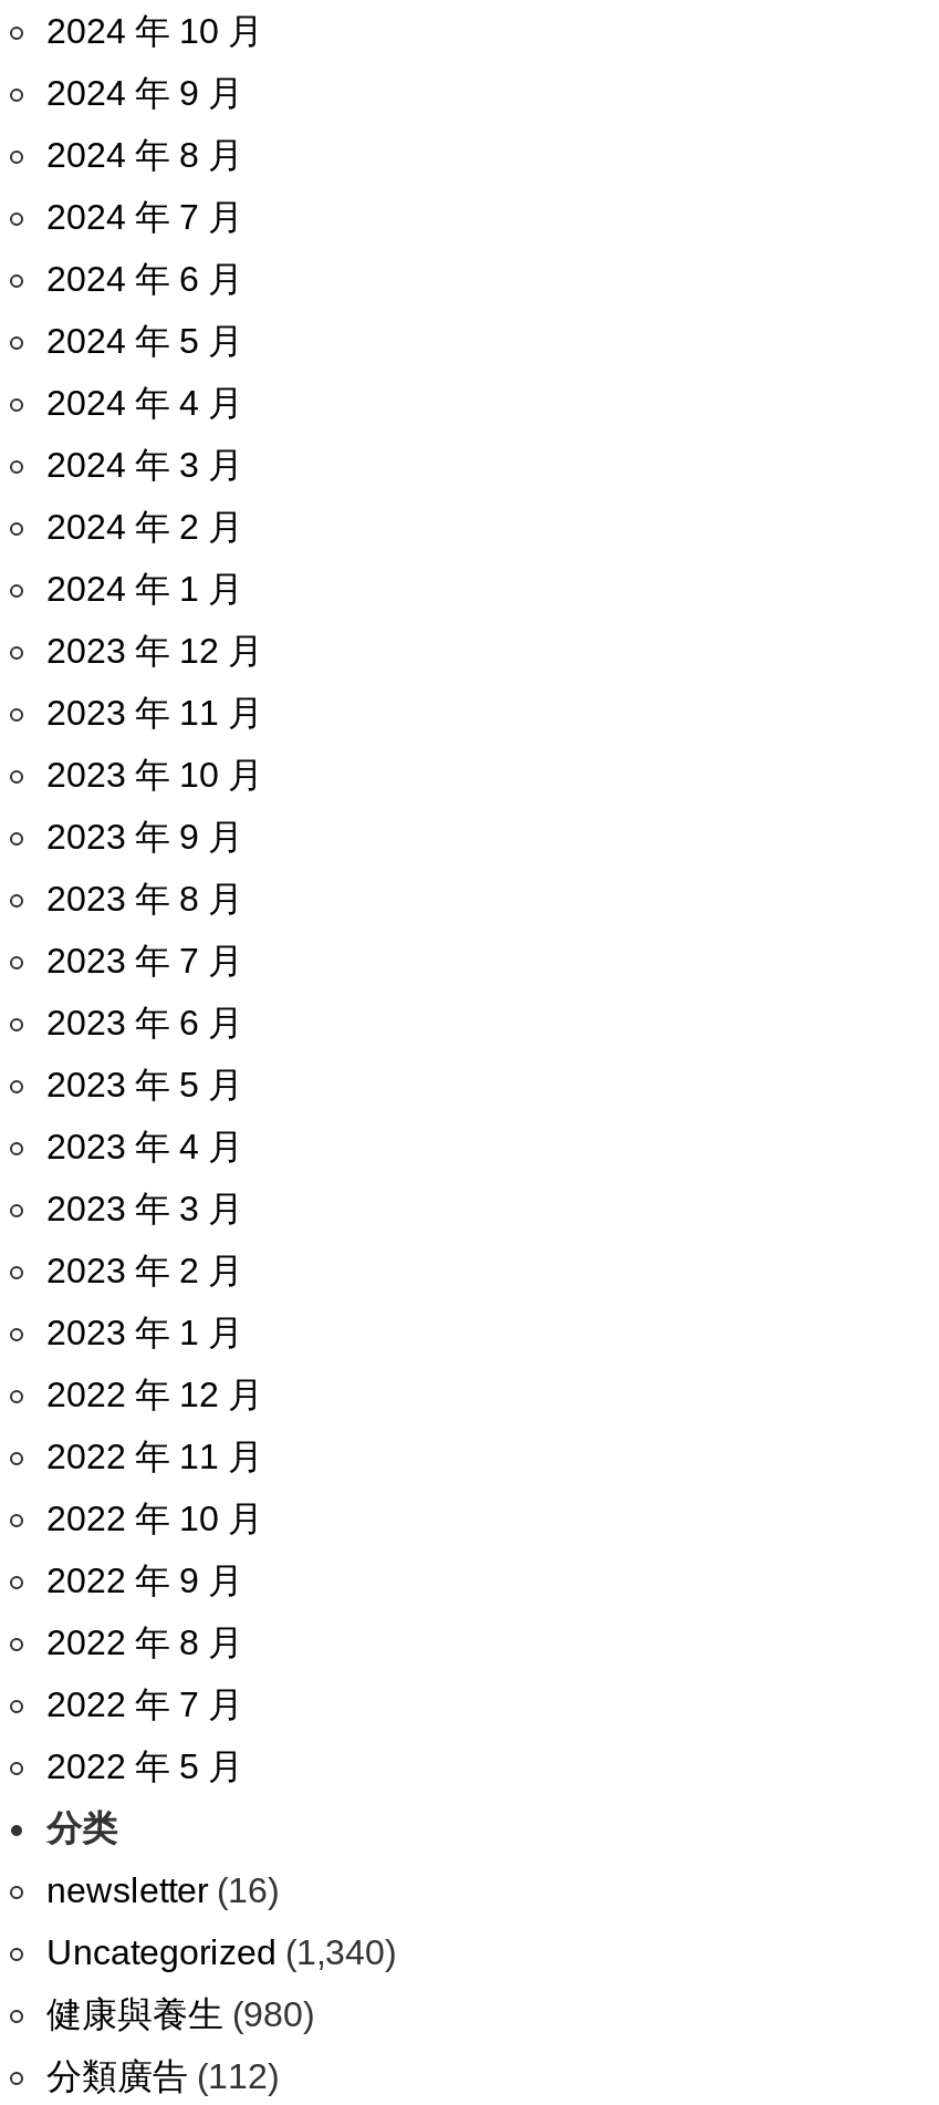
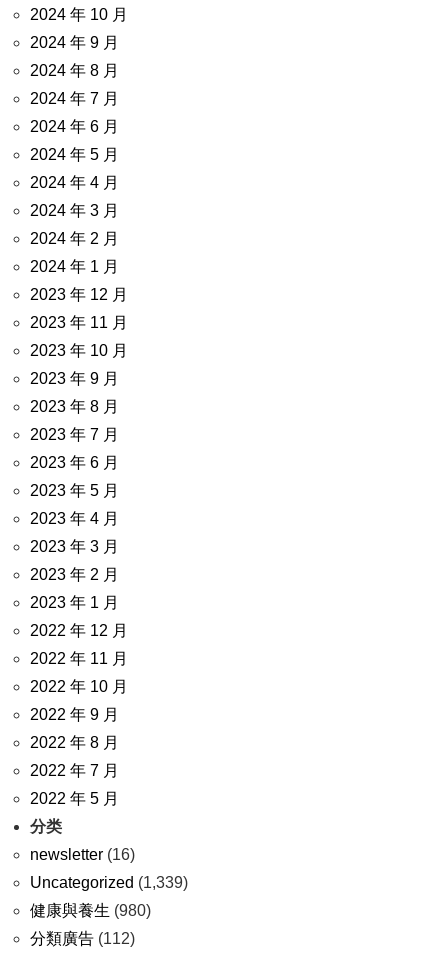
[46,1933,396,1971] Uncategorized (1,340) -> [30,874,188,891] Uncategorized (1,339)

